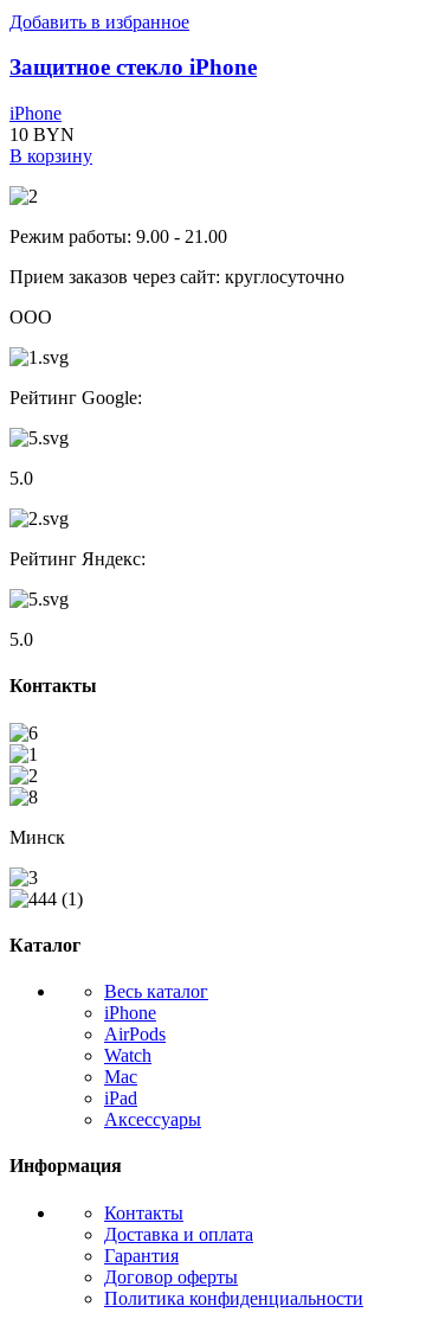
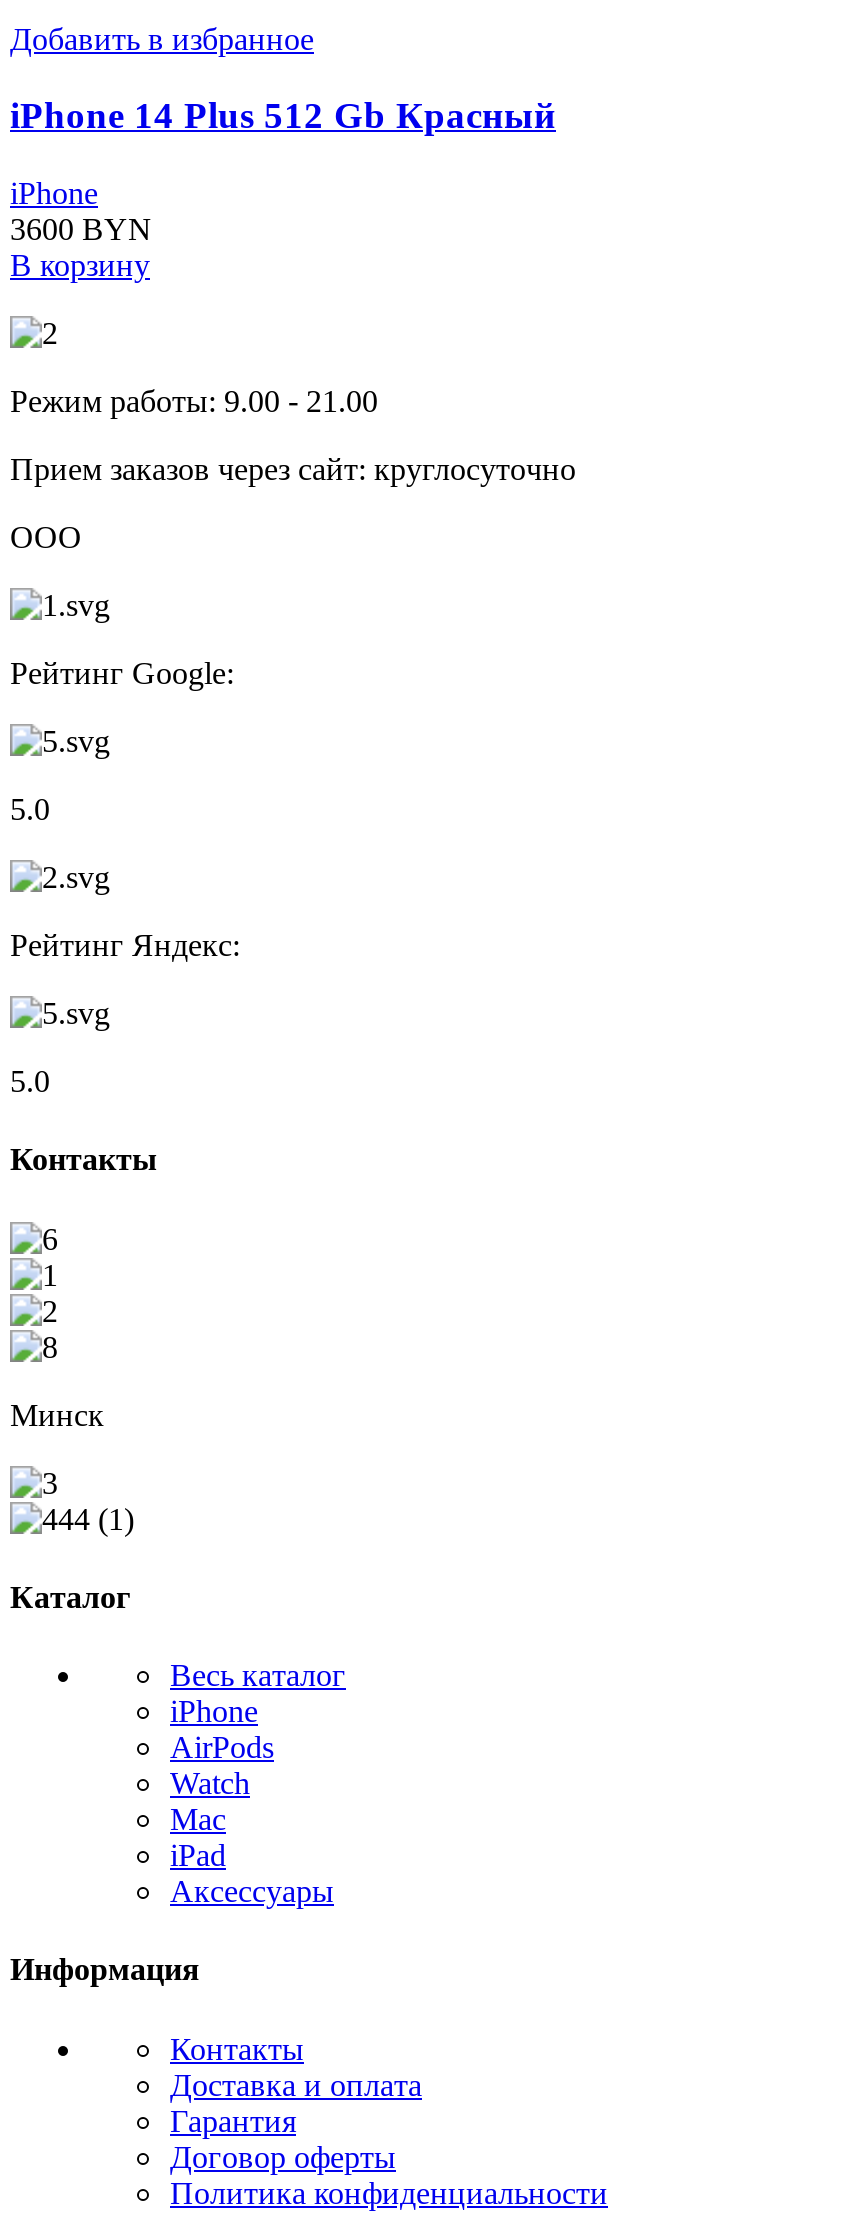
[9,55,257,80] Защитное стекло iPhone -> [10,95,556,137] iPhone 14 Plus 512 Gb Красный
[9,125,75,145] 10 BYN -> [10,212,152,246] 3600 BYN

